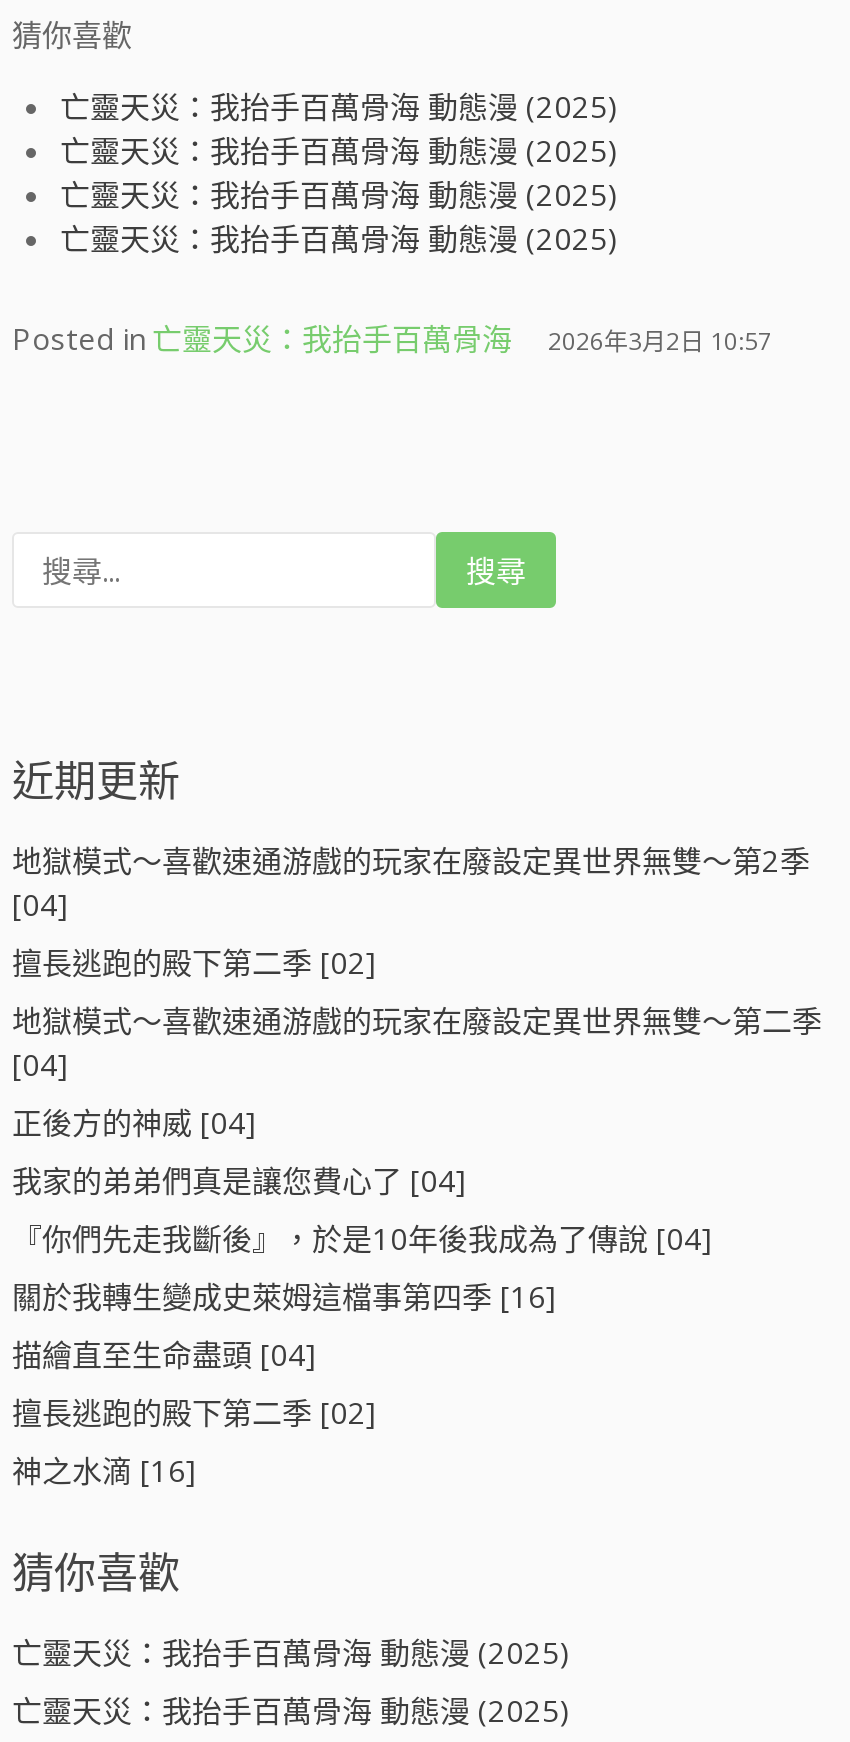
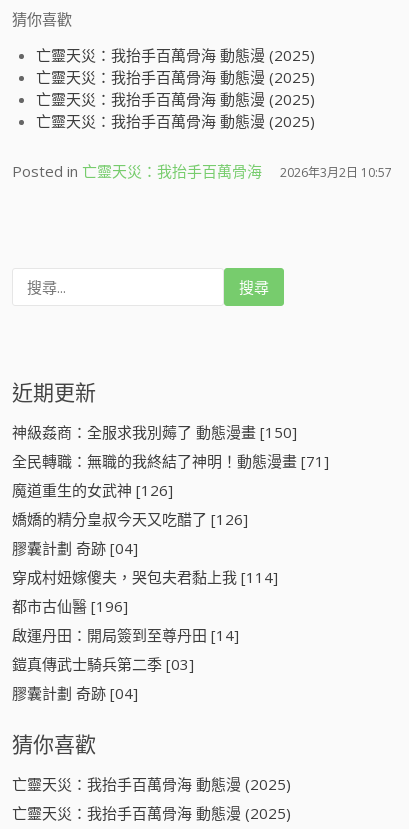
[12,839,822,1489] 地獄模式～喜歡速通游戲的玩家在廢設定異世界無雙～第2季 | [04] | 擅長逃跑的殿下第二季 [02] | 地獄模式～喜歡速通游戲的玩家在廢設定異世界無雙～第二季 | [04] | 正後方的神威 [04] | 我家的弟弟們真是讓您費心了 [04] | 『你們先走我斷後』，於是10年後我成為了傳說 [04] | 關於我轉生變成史萊姆這檔事第四季 [16] | 描繪直至生命盡頭 [04] | 擅長逃跑的殿下第二季 [02] | 神之水滴 [16] -> [12,421,329,702] 神級姦商：全服求我別薅了 動態漫畫 [150] | 全民轉職：無職的我終結了神明！動態漫畫 [71] | 魔道重生的女武神 [126] | 嬌嬌的精分皇叔今天又吃醋了 [126] | 膠囊計劃 奇跡 [04] | 穿成村妞嫁傻夫，哭包夫君黏上我 [114] | 都市古仙醫 [196] | 啟運丹田：開局簽到至尊丹田 [14] | 鎧真傳武士騎兵第二季 [03] | 膠囊計劃 奇跡 [04]

